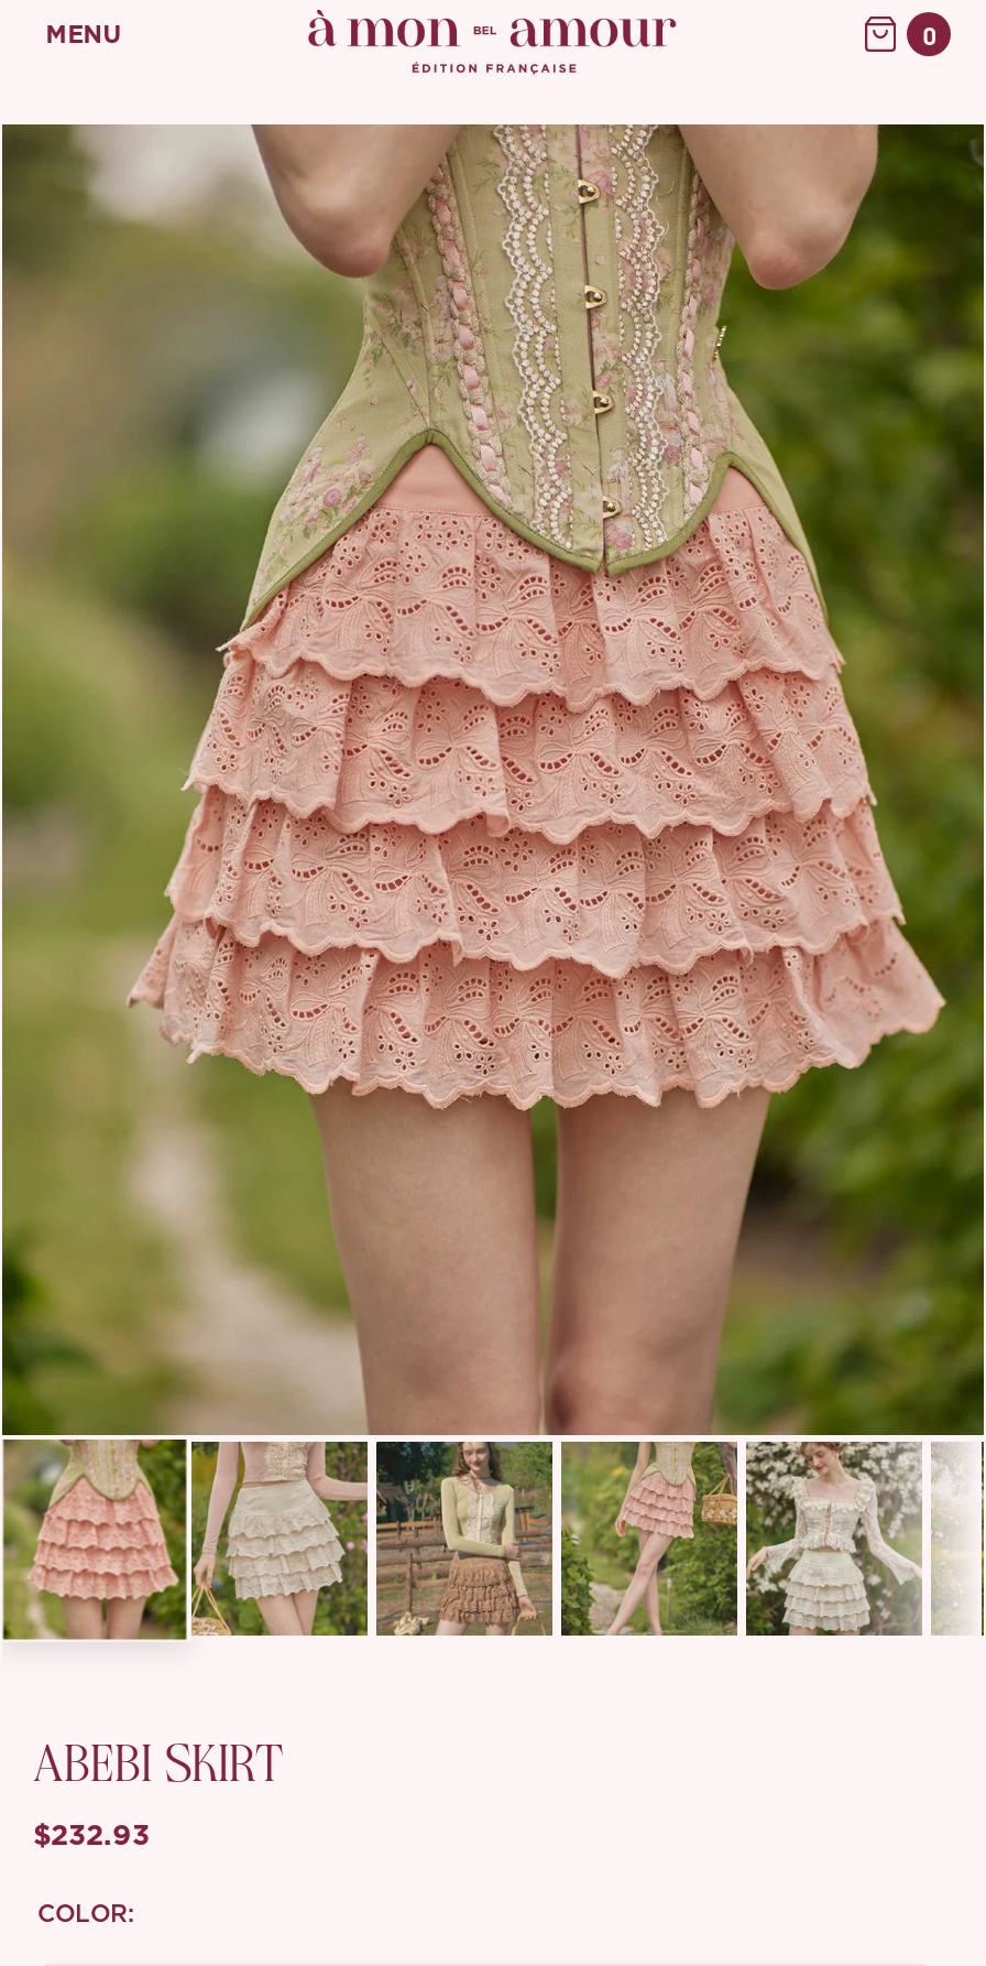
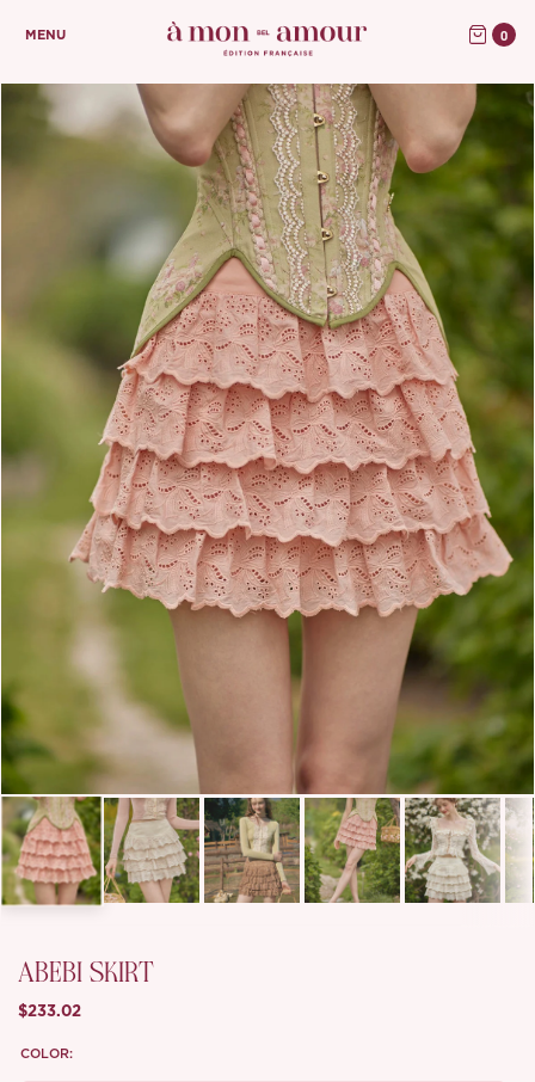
[33,1824,150,1852] $232.93 -> [18,1005,81,1020] $233.02

